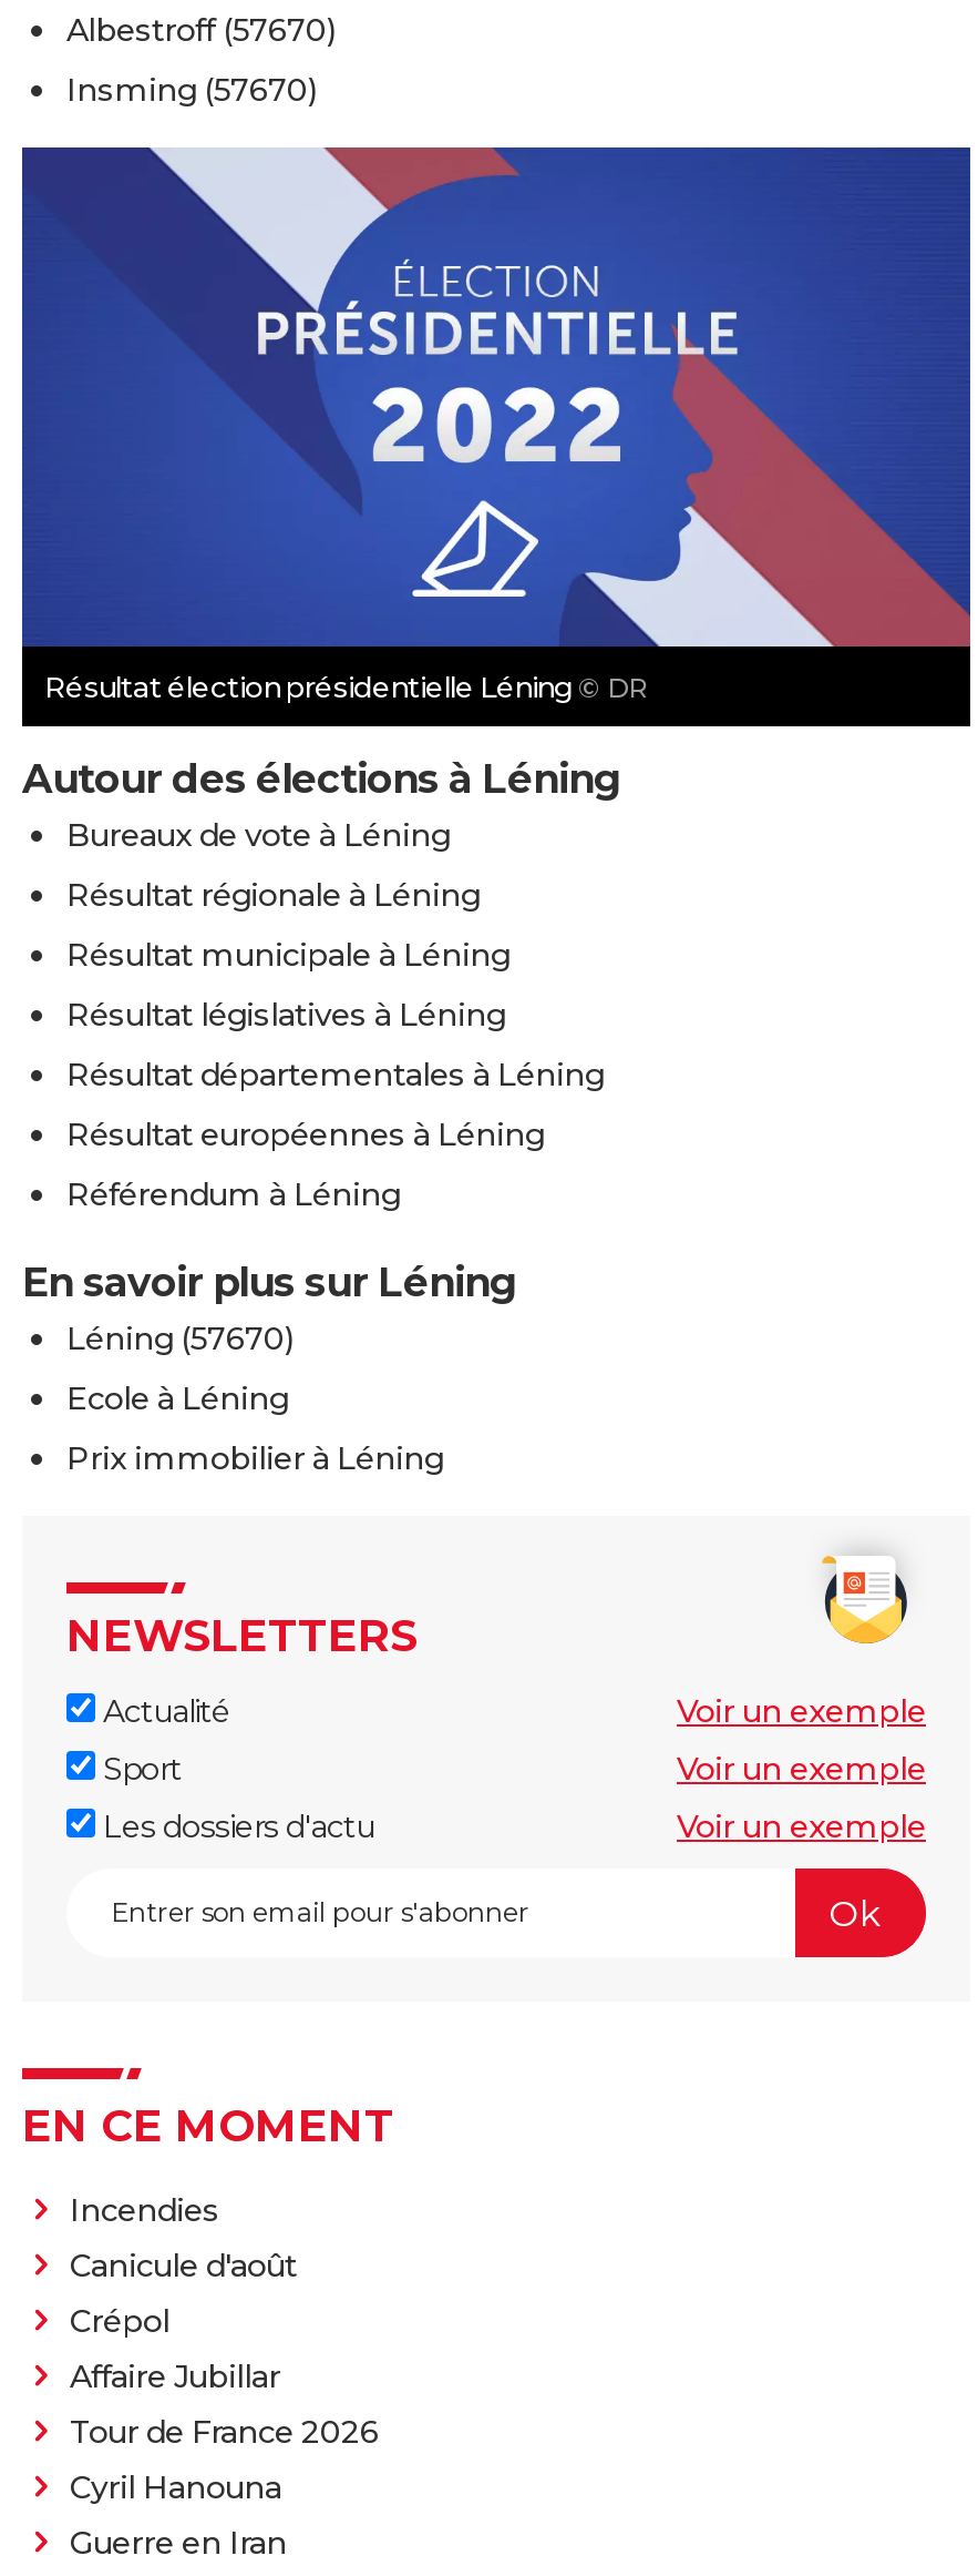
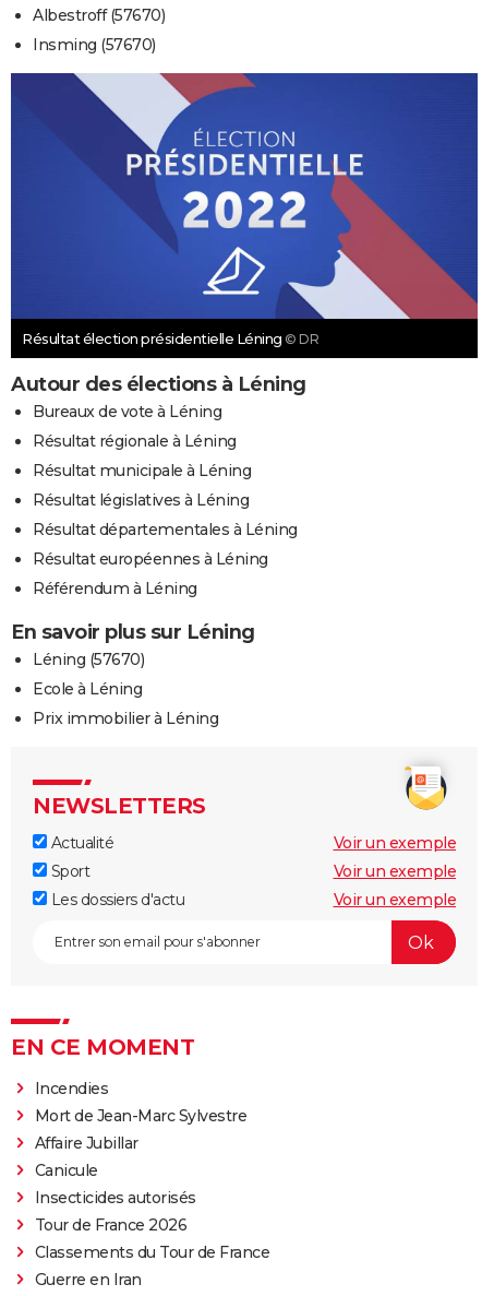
[70,2246,297,2342] Canicule d'août | Crépol -> [34,1106,246,1126] Mort de Jean-Marc Sylvestre
moved [70,2357,280,2397] -> [34,1134,138,1153]: Affaire Jubillar
none -> [34,1161,196,1208] Canicule | Insecticides autorisés
[70,2468,281,2508] Cyril Hanouna -> [34,1243,269,1263] Classements du Tour de France

